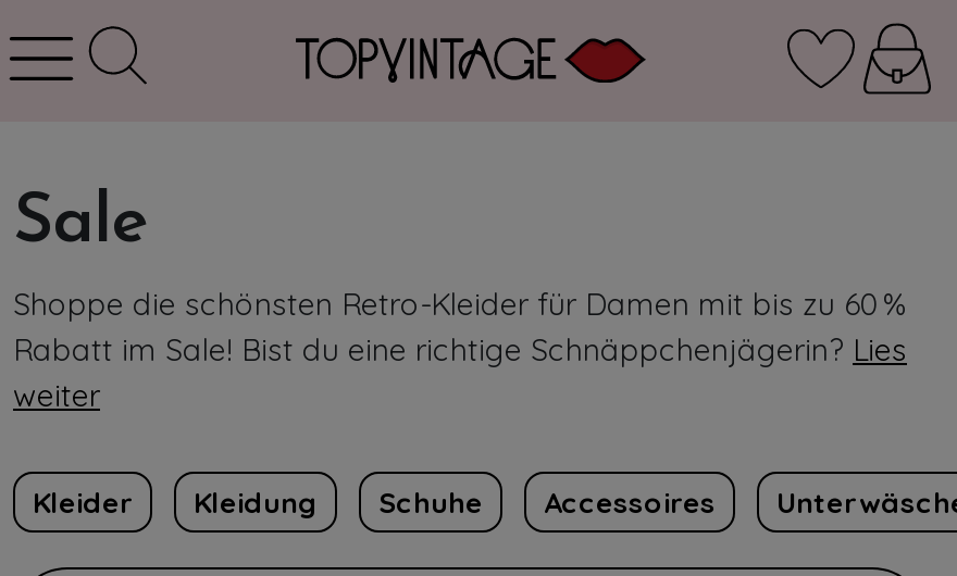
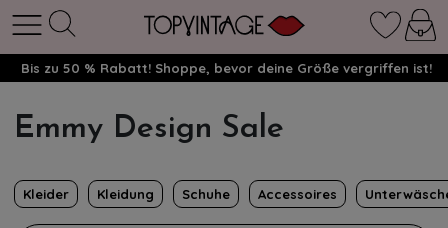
[13,189,909,415] Sale | Shoppe die schönsten Retro-Kleider für Damen mit bis zu 60 % | Rabatt im Sale! Bist du eine richtige Schnäppchenjägerin? Lies | weiter -> [14,60,432,145] Bis zu 50 % Rabatt! Shoppe, bevor deine Größe vergriffen ist! | Emmy Design Sale

